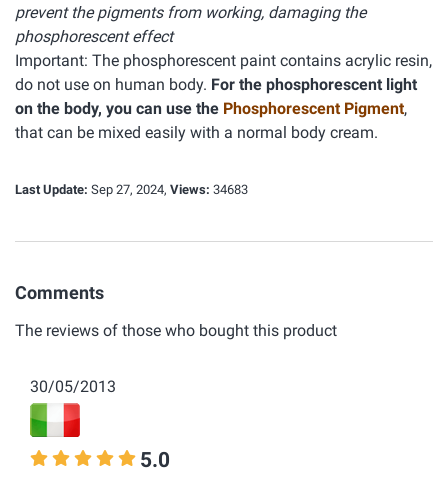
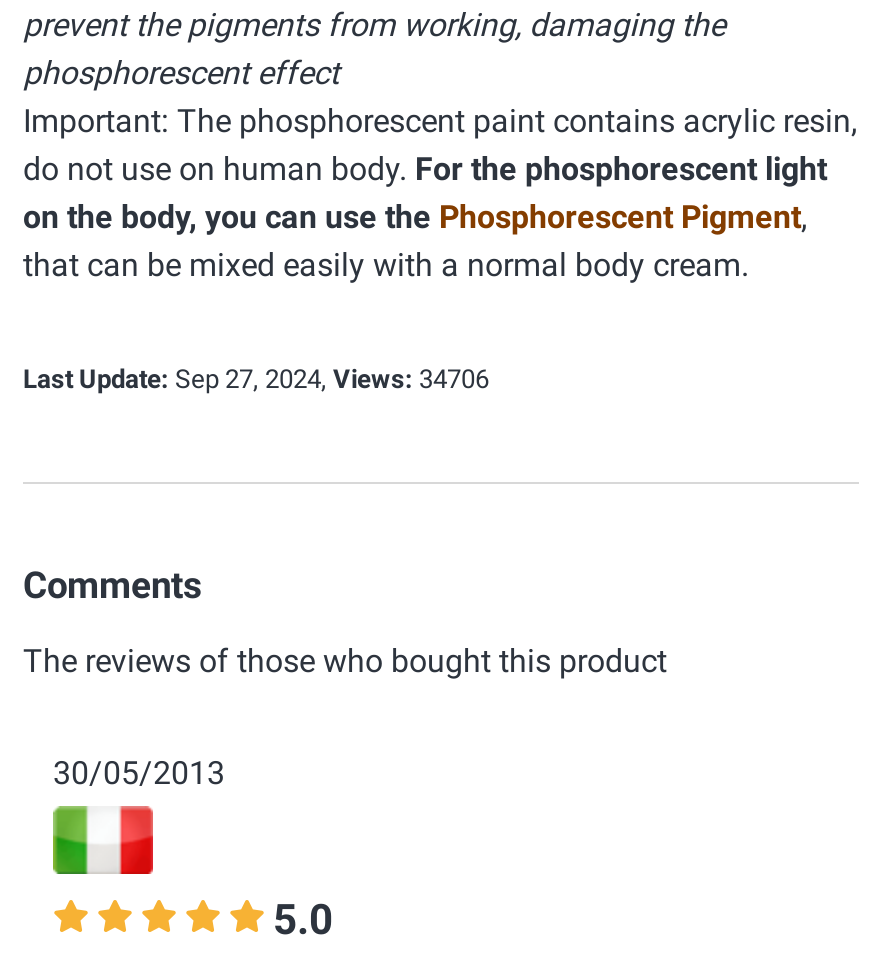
[15,182,248,197] Last Update: Sep 27, 2024, Views: 34683 -> [23,364,489,394] Last Update: Sep 27, 2024, Views: 34706

